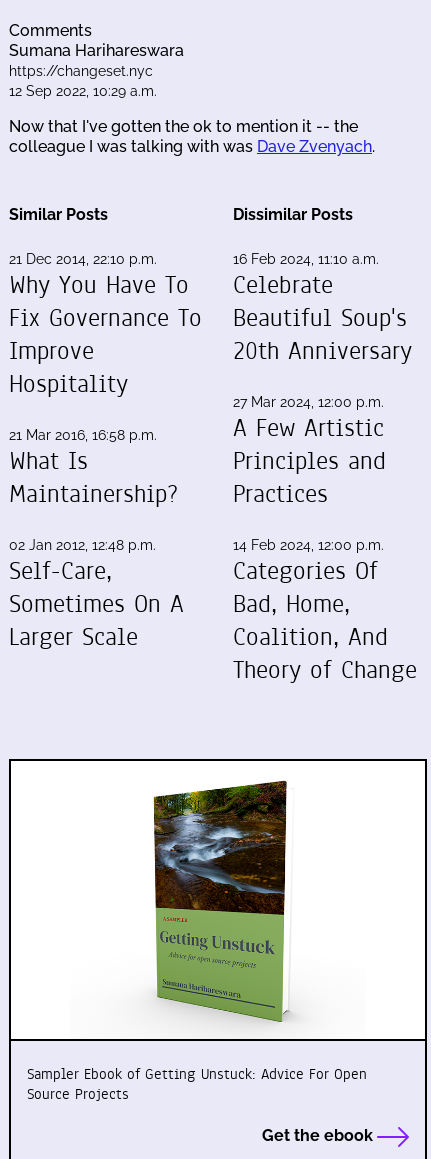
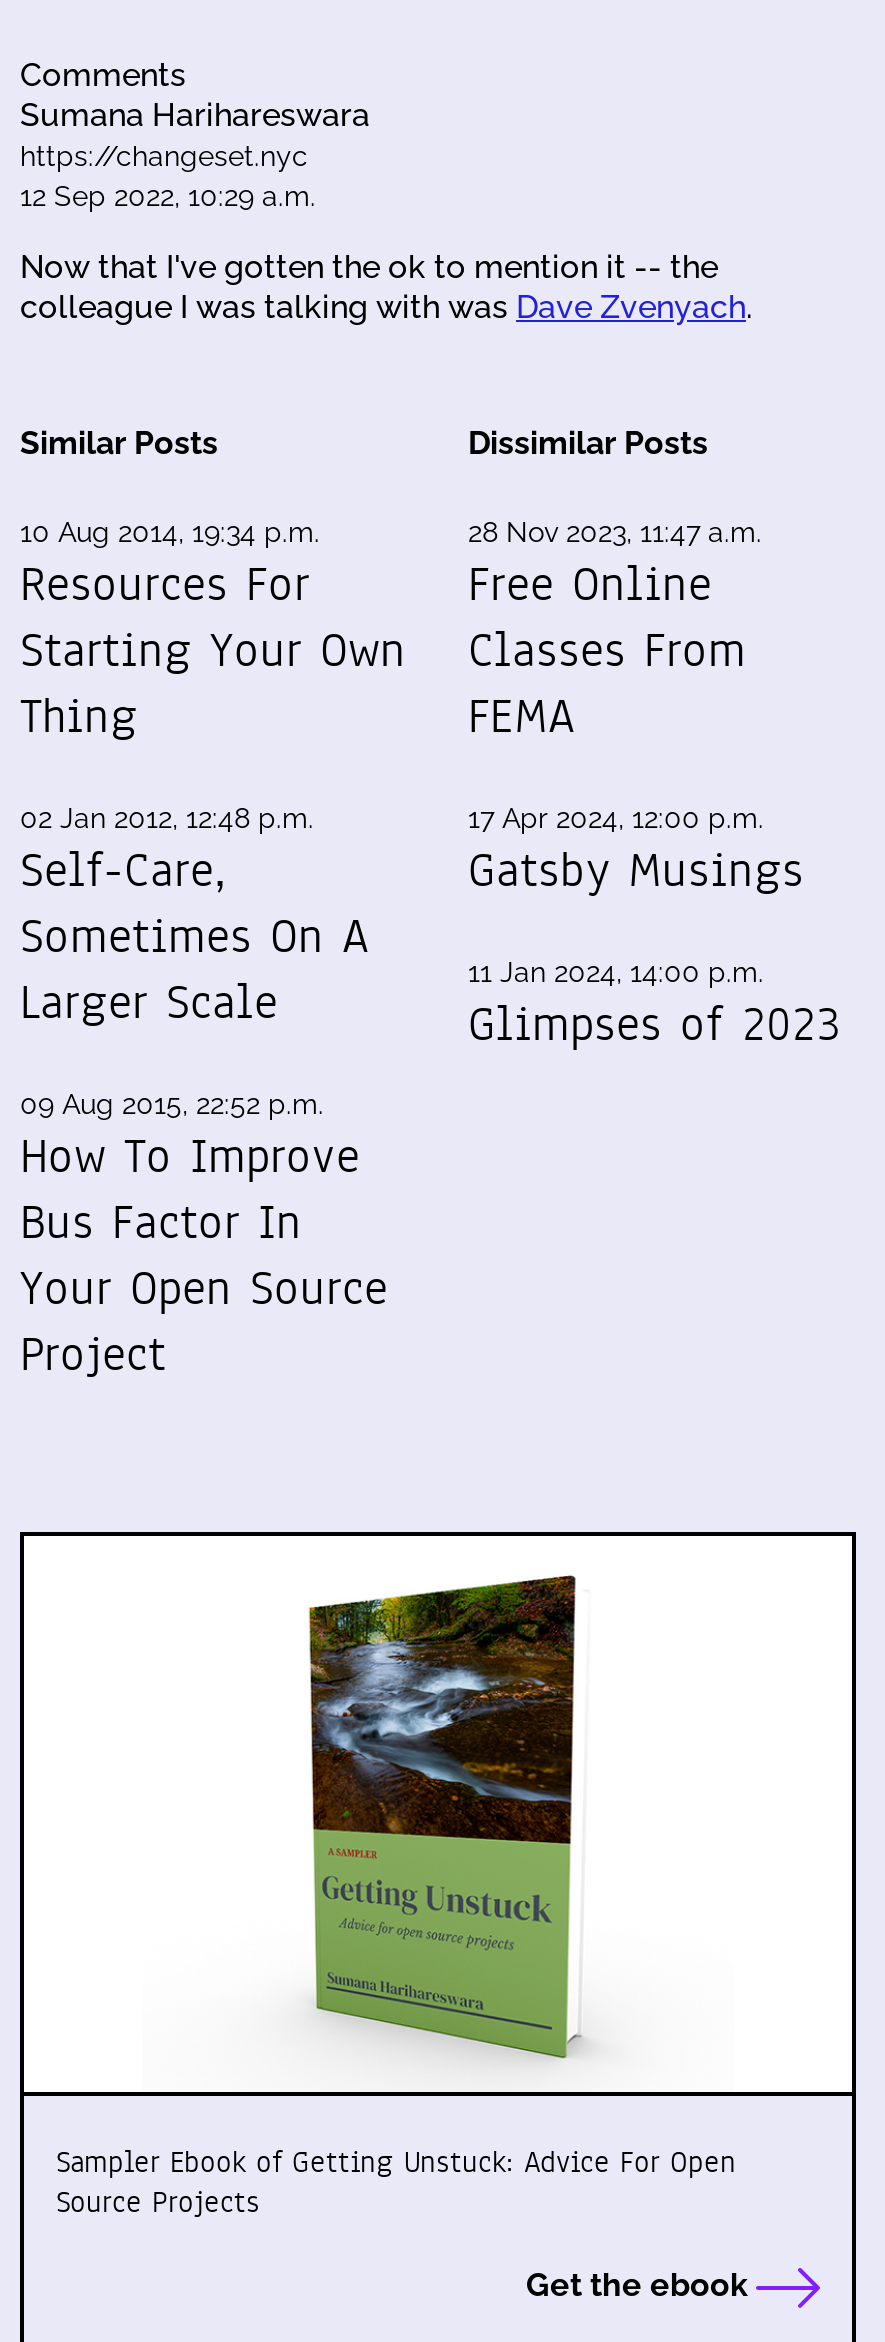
[9,251,202,511] 21 Dec 2014, 22:10 p.m. | Why You Have To | Fix Governance To | Improve | Hospitality | 21 Mar 2016, 16:58 p.m. | What Is | Maintainership? -> [20,516,406,750] 10 Aug 2014, 19:34 p.m. | Resources For | Starting Your Own | Thing
[233,251,412,368] 16 Feb 2024, 11:10 a.m. | Celebrate | Beautiful Soup's | 20th Anniversary -> [468,516,762,750] 28 Nov 2023, 11:47 a.m. | Free Online | Classes From | FEMA
[233,394,386,511] 27 Mar 2024, 12:00 p.m. | A Few Artistic | Principles and | Practices -> [468,802,804,904] 17 Apr 2024, 12:00 p.m. | Gatsby Musings
moved [9,537,184,654] -> [20,802,370,1036]: 02 Jan 2012, 12:48 p.m. | Self-Care, | Sometimes On A | Larger Scale
[233,537,417,687] 14 Feb 2024, 12:00 p.m. | Categories Of | Bad, Home, | Coalition, And | Theory of Change -> [468,956,842,1058] 11 Jan 2024, 14:00 p.m. | Glimpses of 2023
none -> [20,1088,388,1388] 09 Aug 2015, 22:52 p.m. | How To Improve | Bus Factor In | Your Open Source | Project

